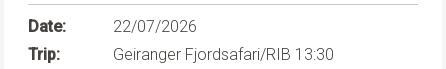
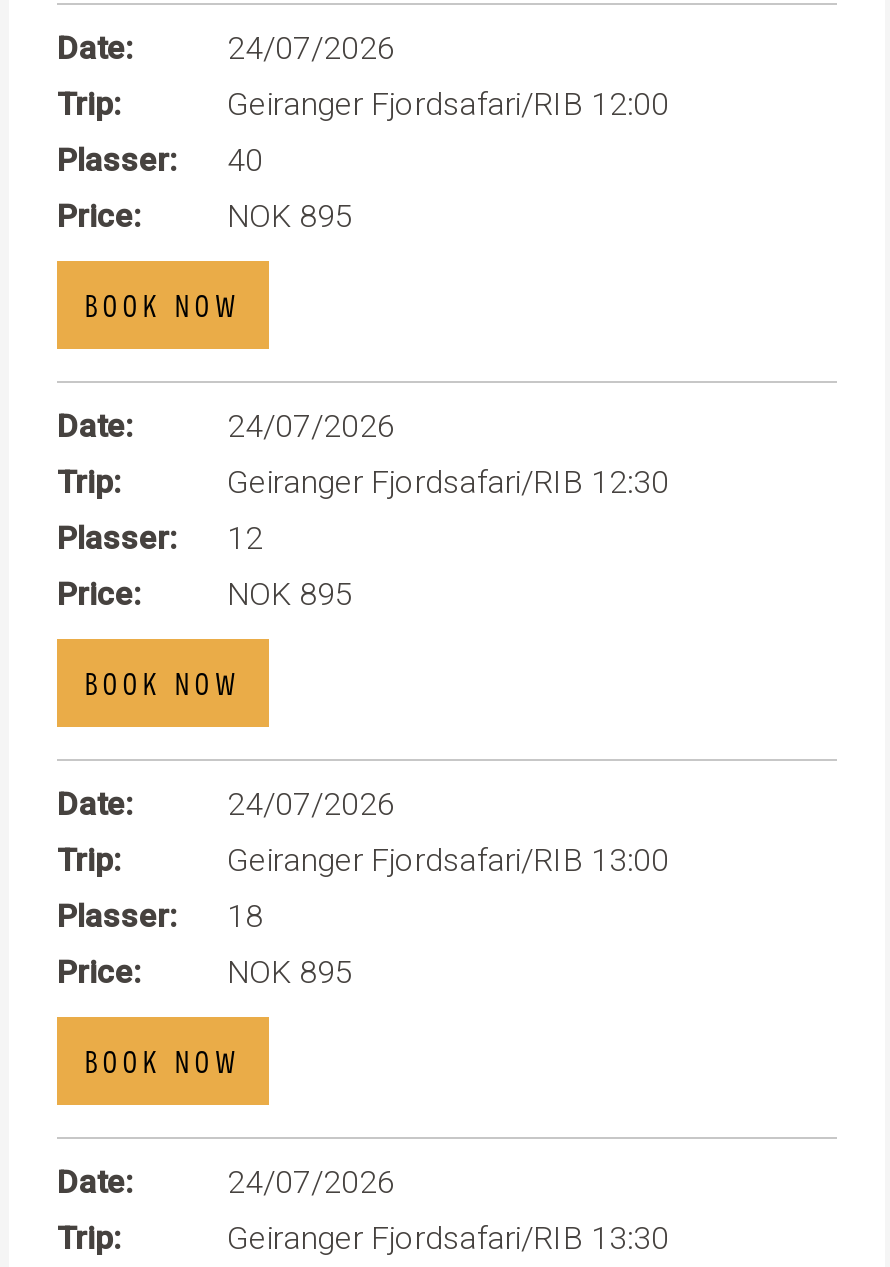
[113,17,197,36] 22/07/2026 -> [57,29,669,1201] 24/07/2026 | Trip: | Geiranger Fjordsafari/RIB 12:00 | Plasser: | 40 | Price: | NOK 895 | BOOK NOW | Date: | 24/07/2026 | Trip: | Geiranger Fjordsafari/RIB 12:30 | Plasser: | 12 | Price: | NOK 895 | BOOK NOW | Date: | 24/07/2026 | Trip: | Geiranger Fjordsafari/RIB 13:00 | Plasser: | 18 | Price: | NOK 895 | BOOK NOW | Date: | 24/07/2026

